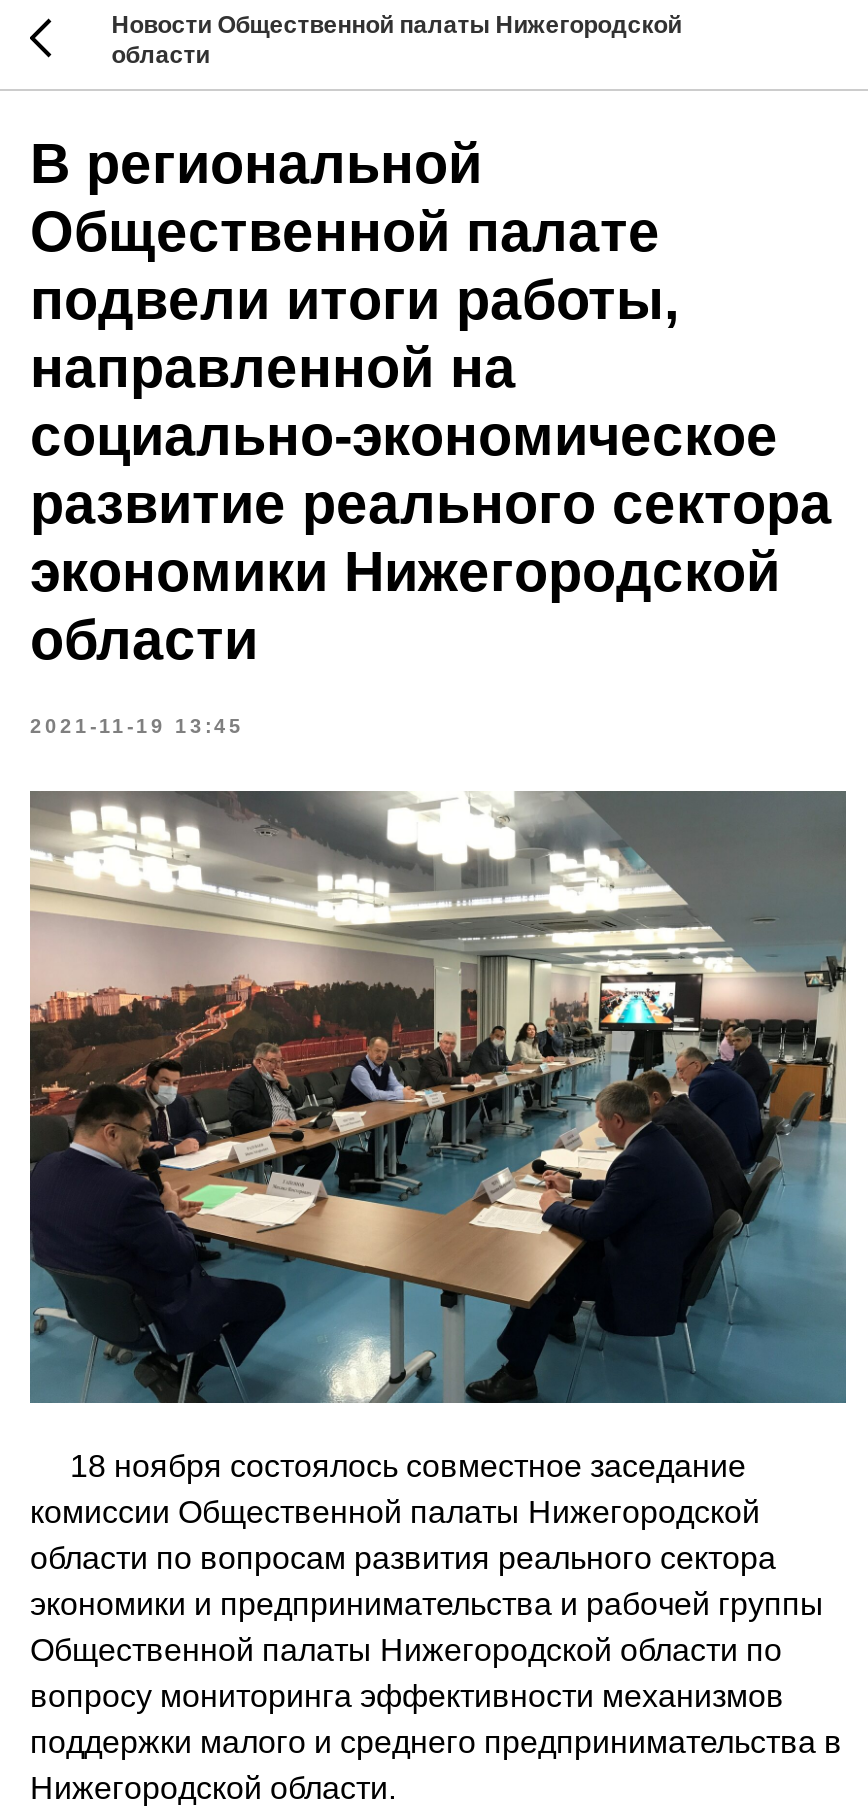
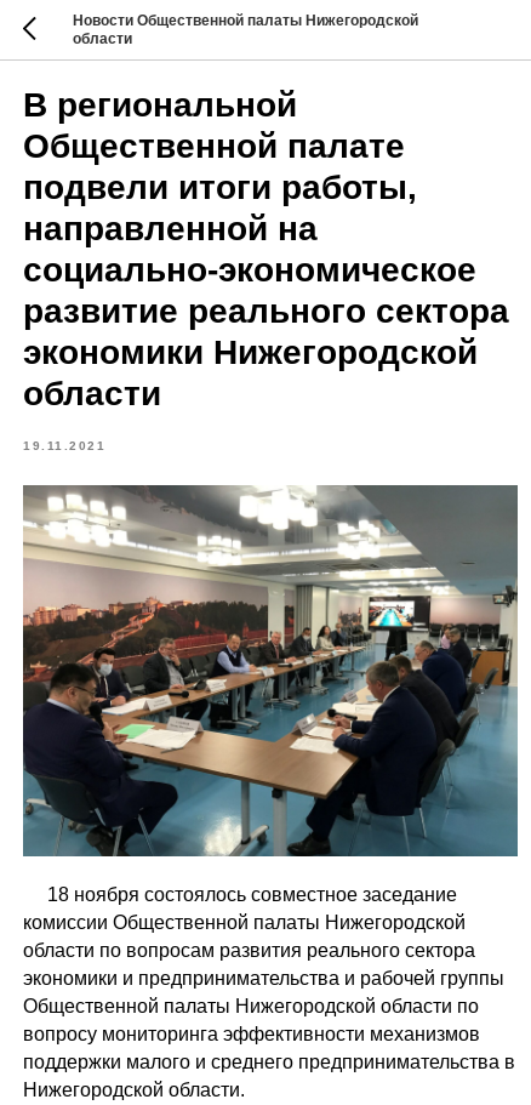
[30,715,244,737] 2021-11-19 13:45 -> [23,439,105,452] 19.11.2021

